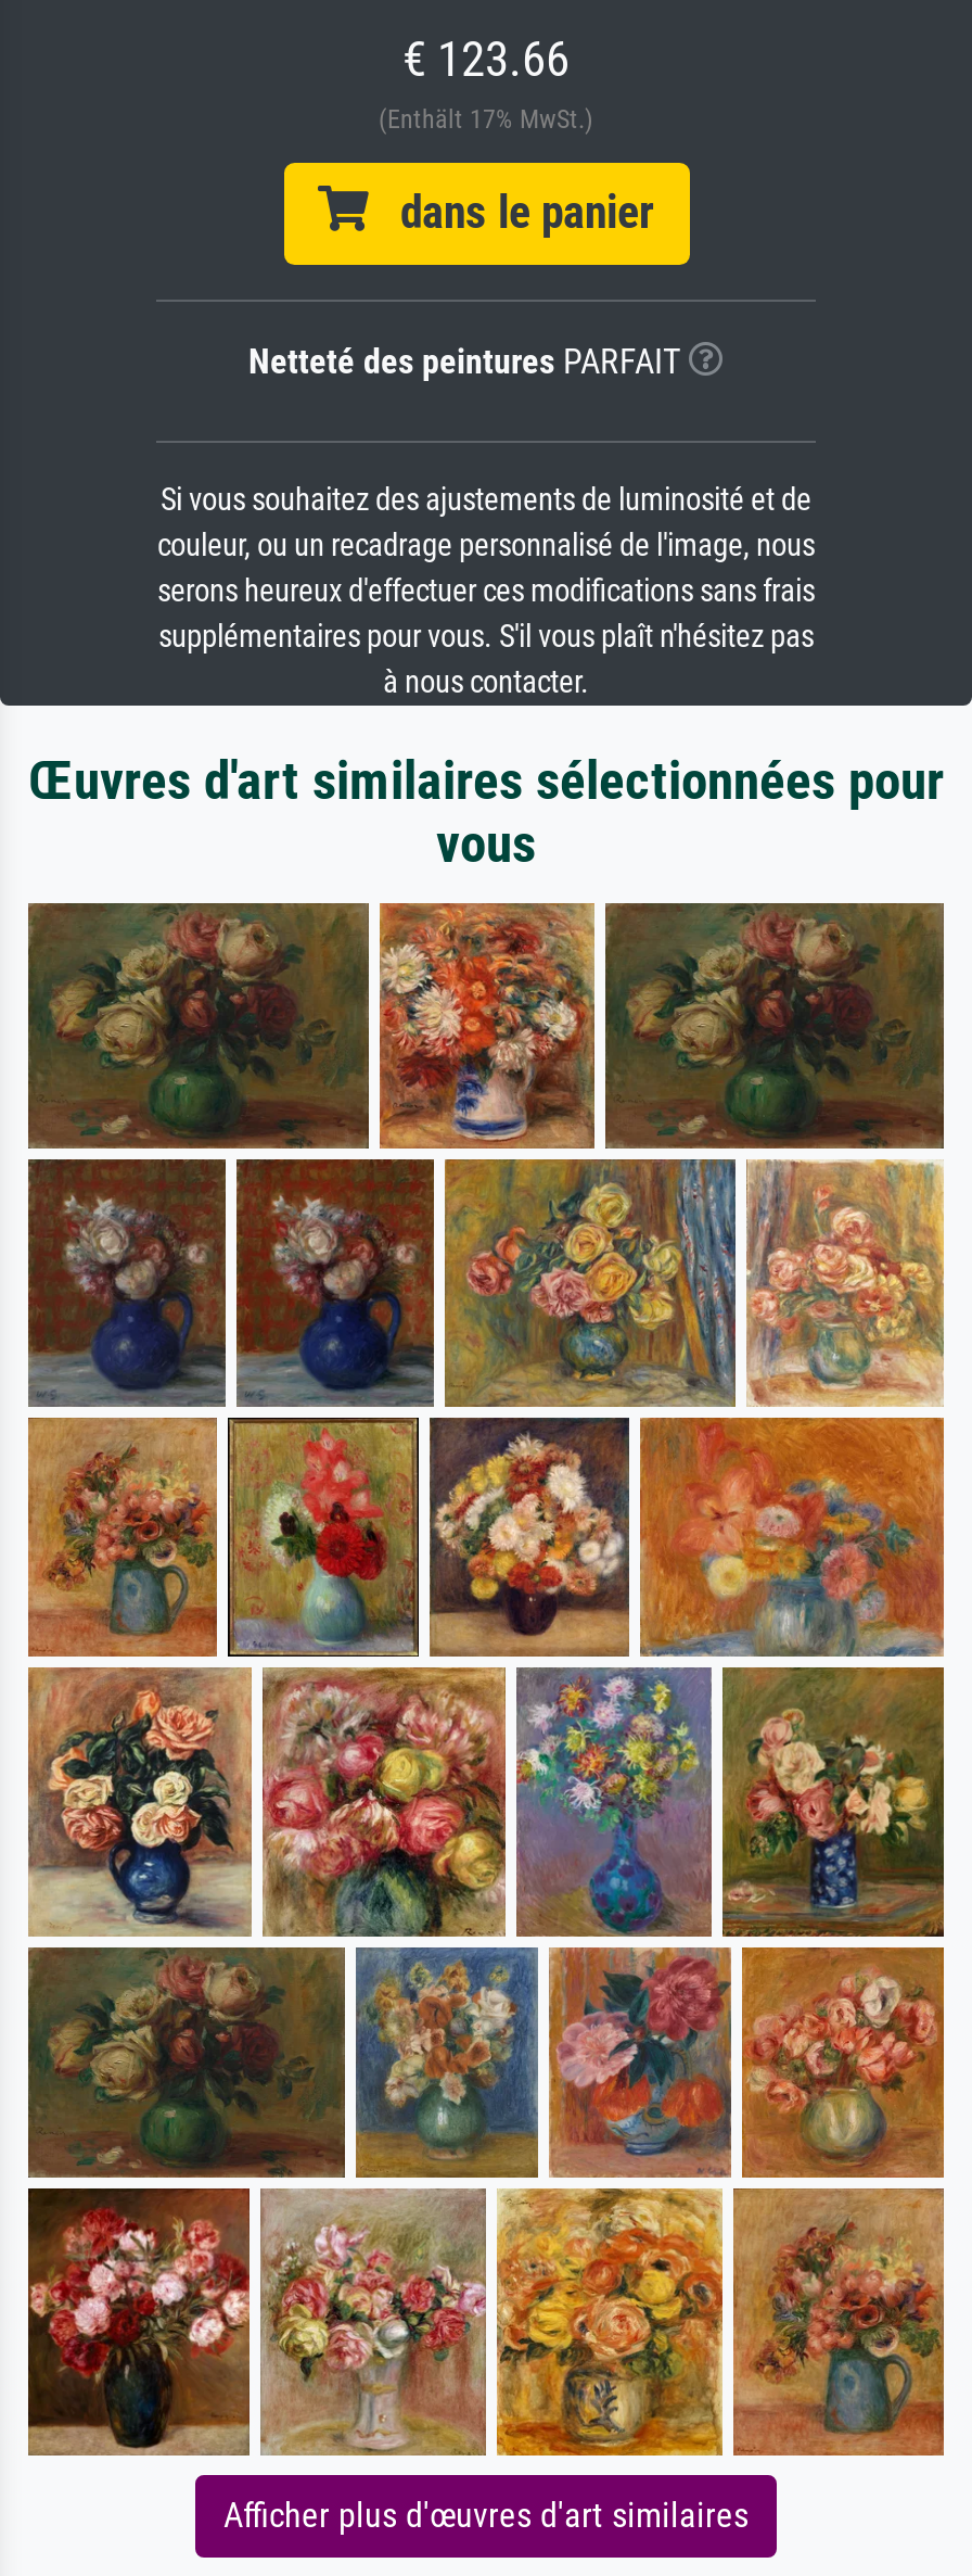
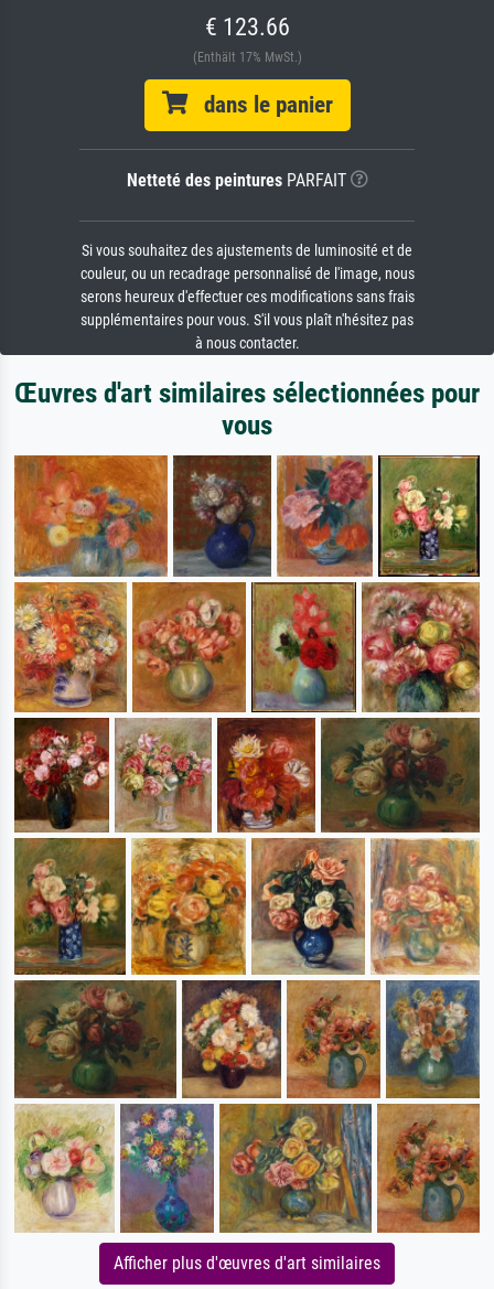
[26,901,946,2458] [image] -> [13,454,481,1234] [image]

